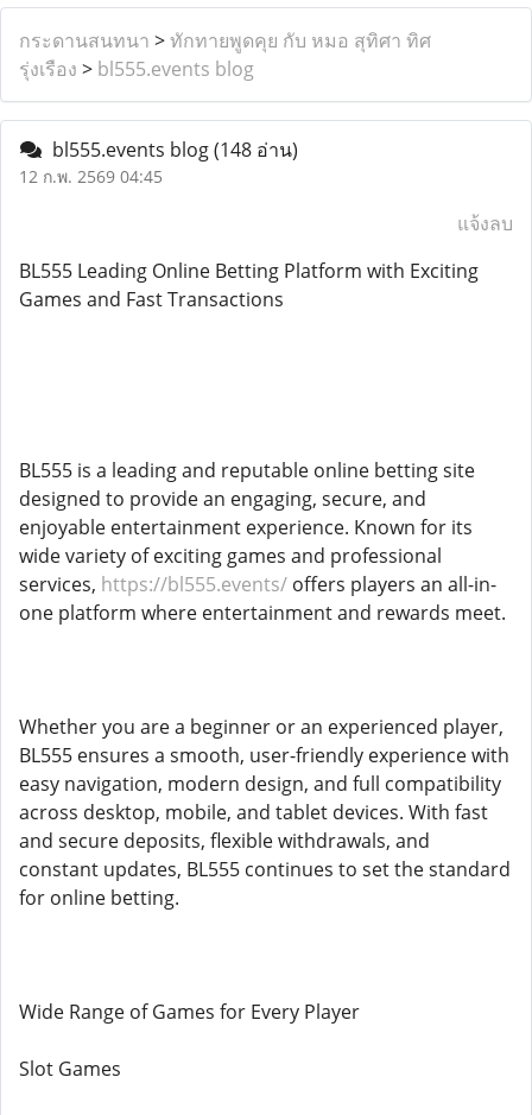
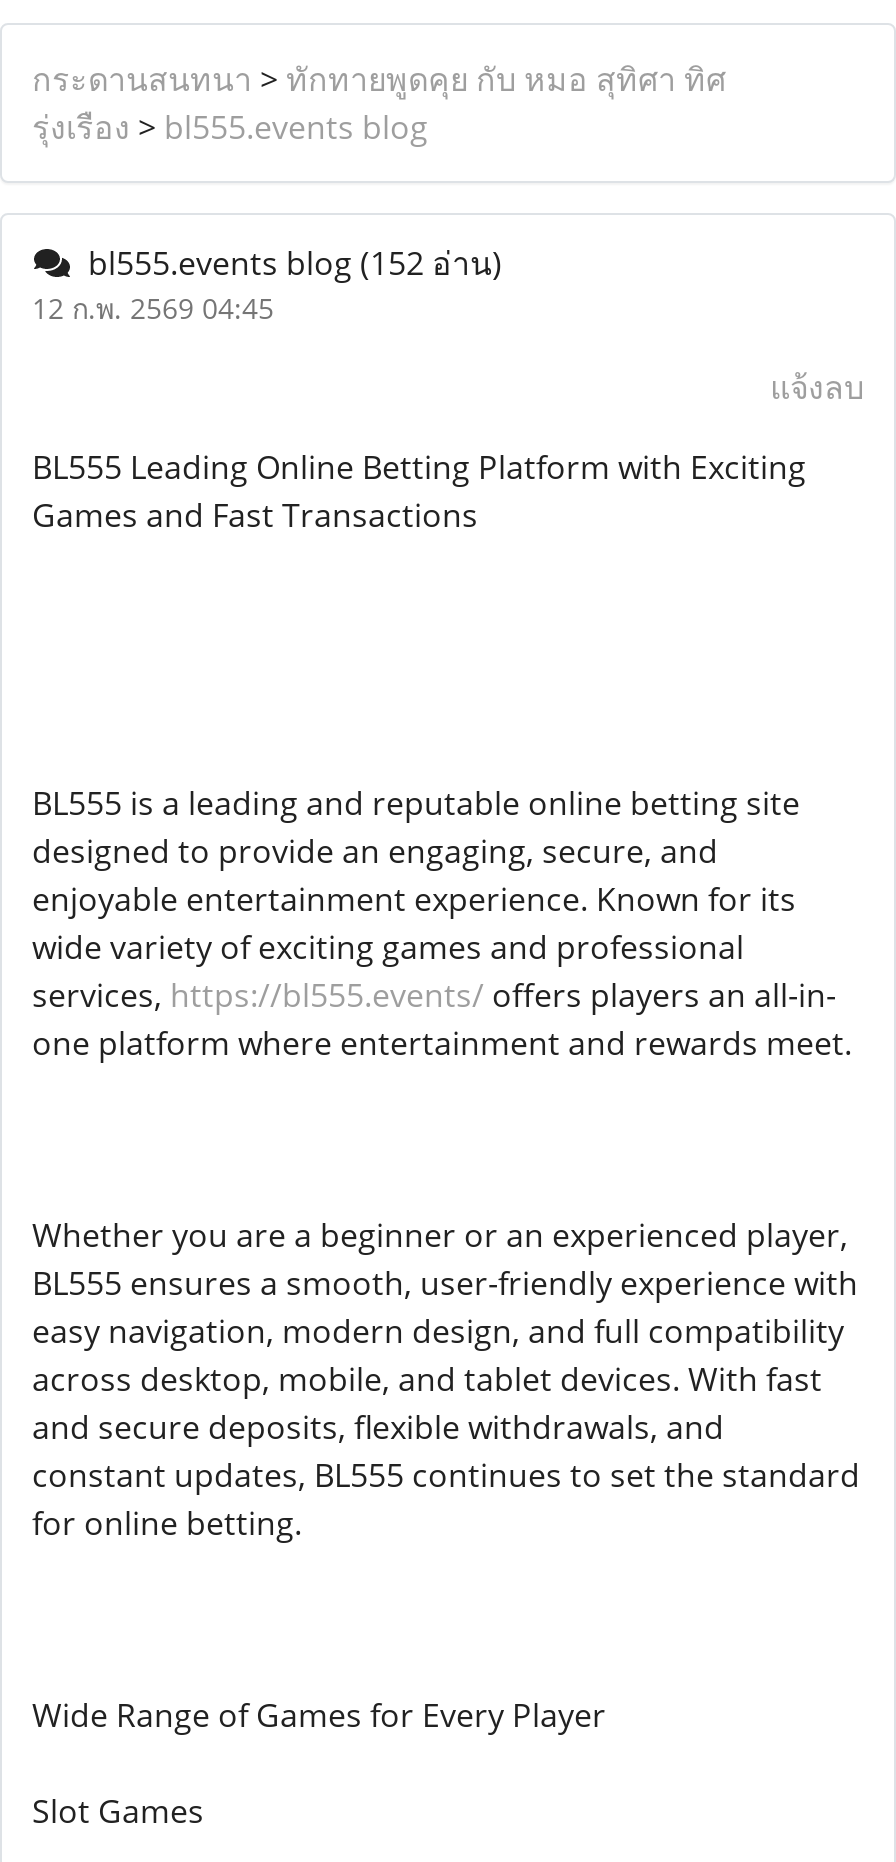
[43,137,298,163] bl555.events blog (148 อ่าน) -> [72,241,502,285] bl555.events blog (152 อ่าน)

